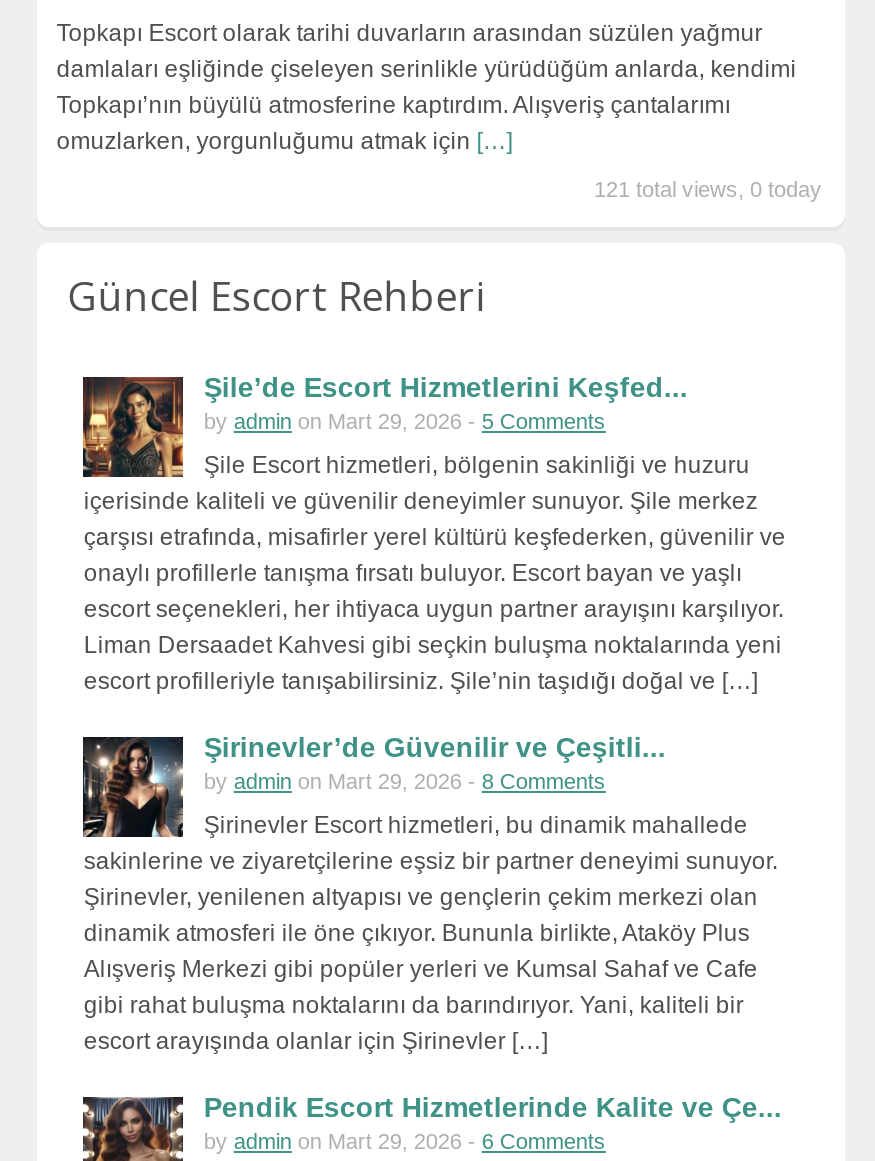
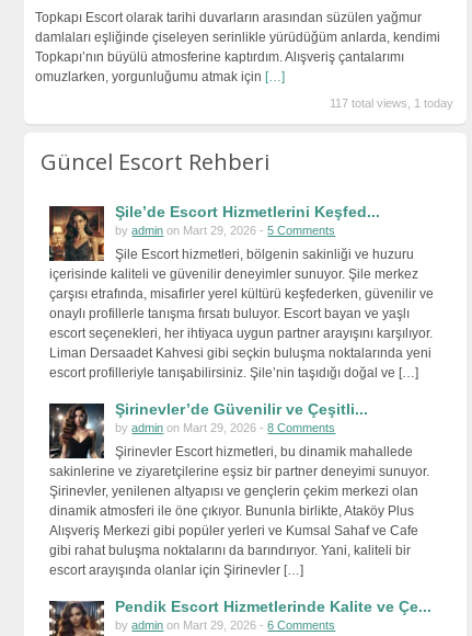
[594,177,822,201] 121 total views, 0 today -> [330,97,454,110] 117 total views, 1 today

